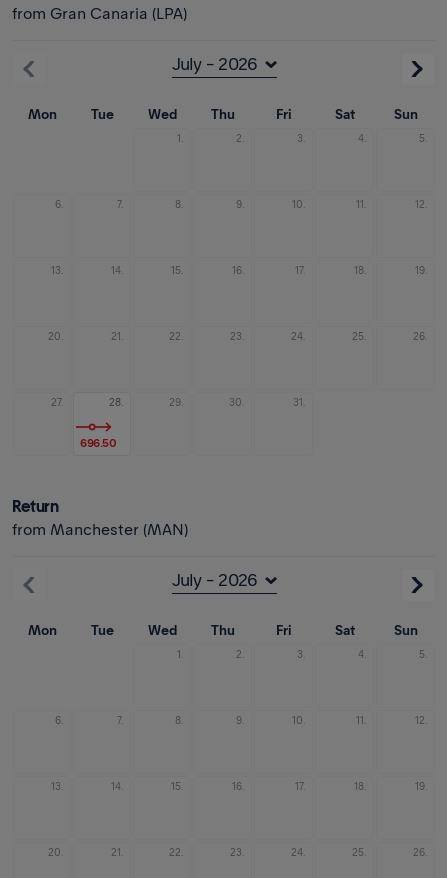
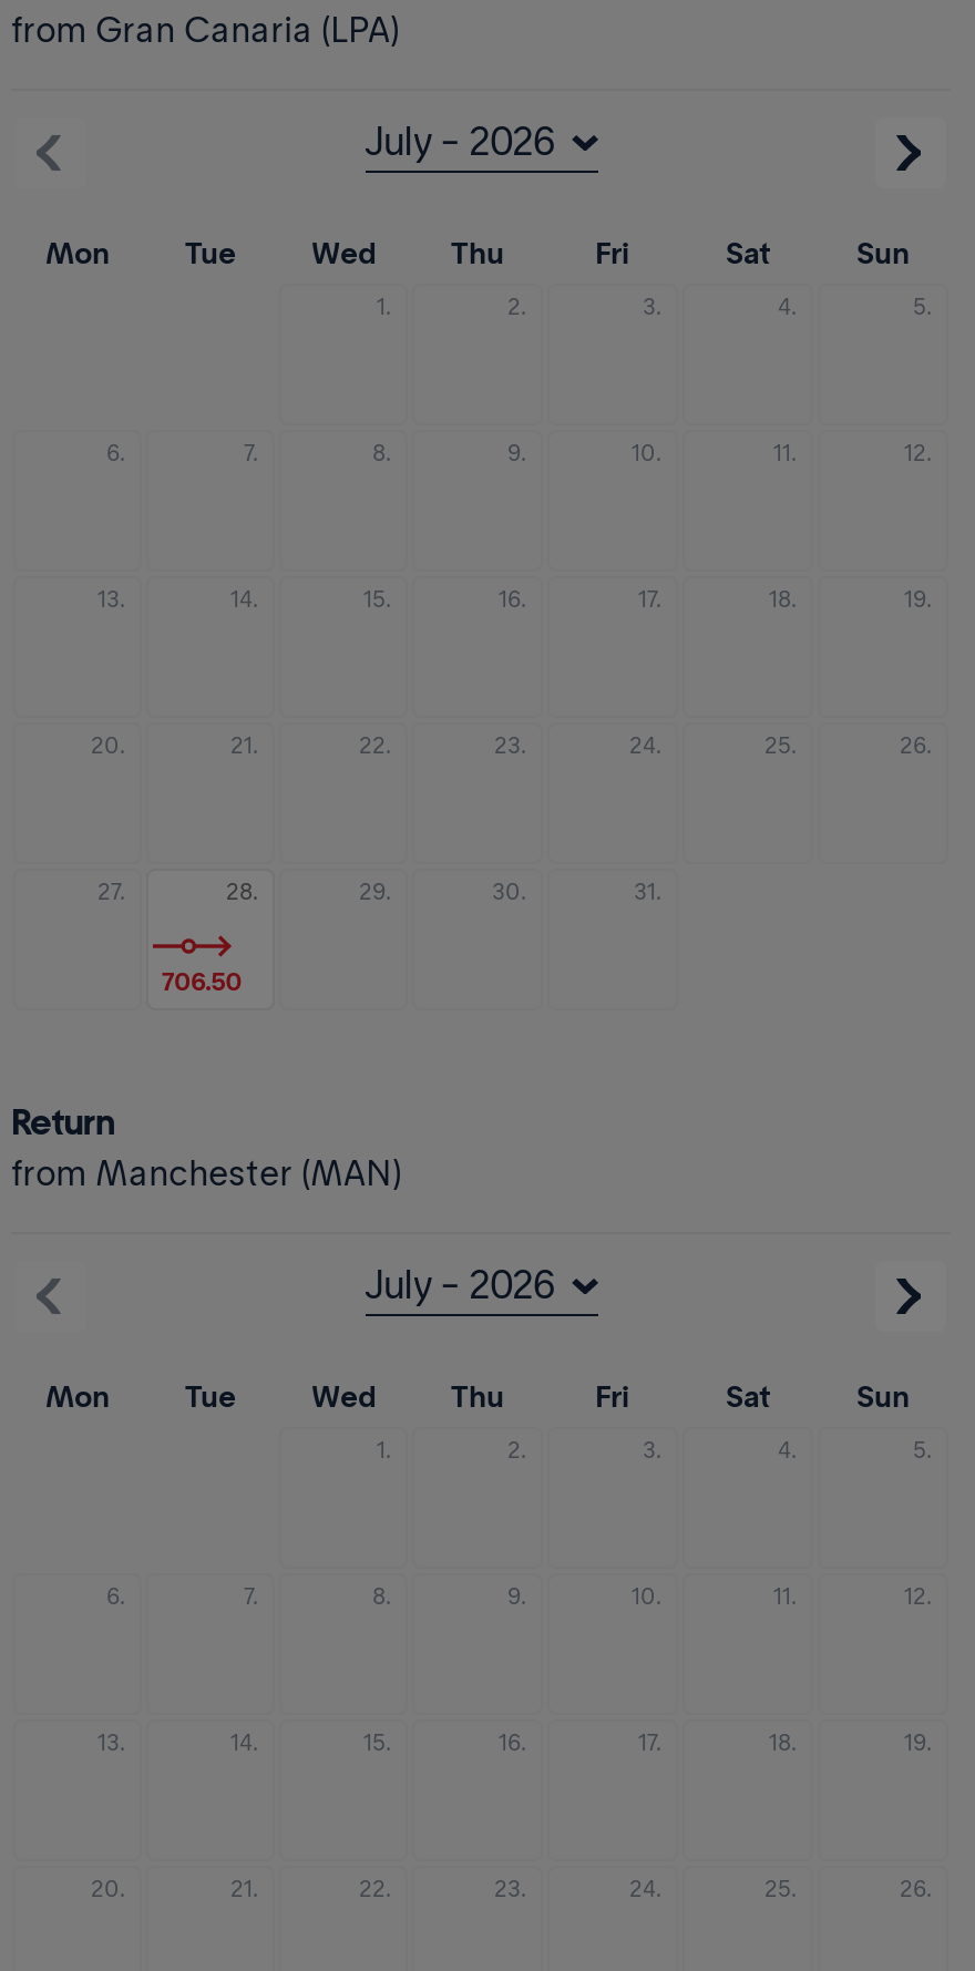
[80,435,116,450] 696.50 -> [162,964,242,997] 706.50

